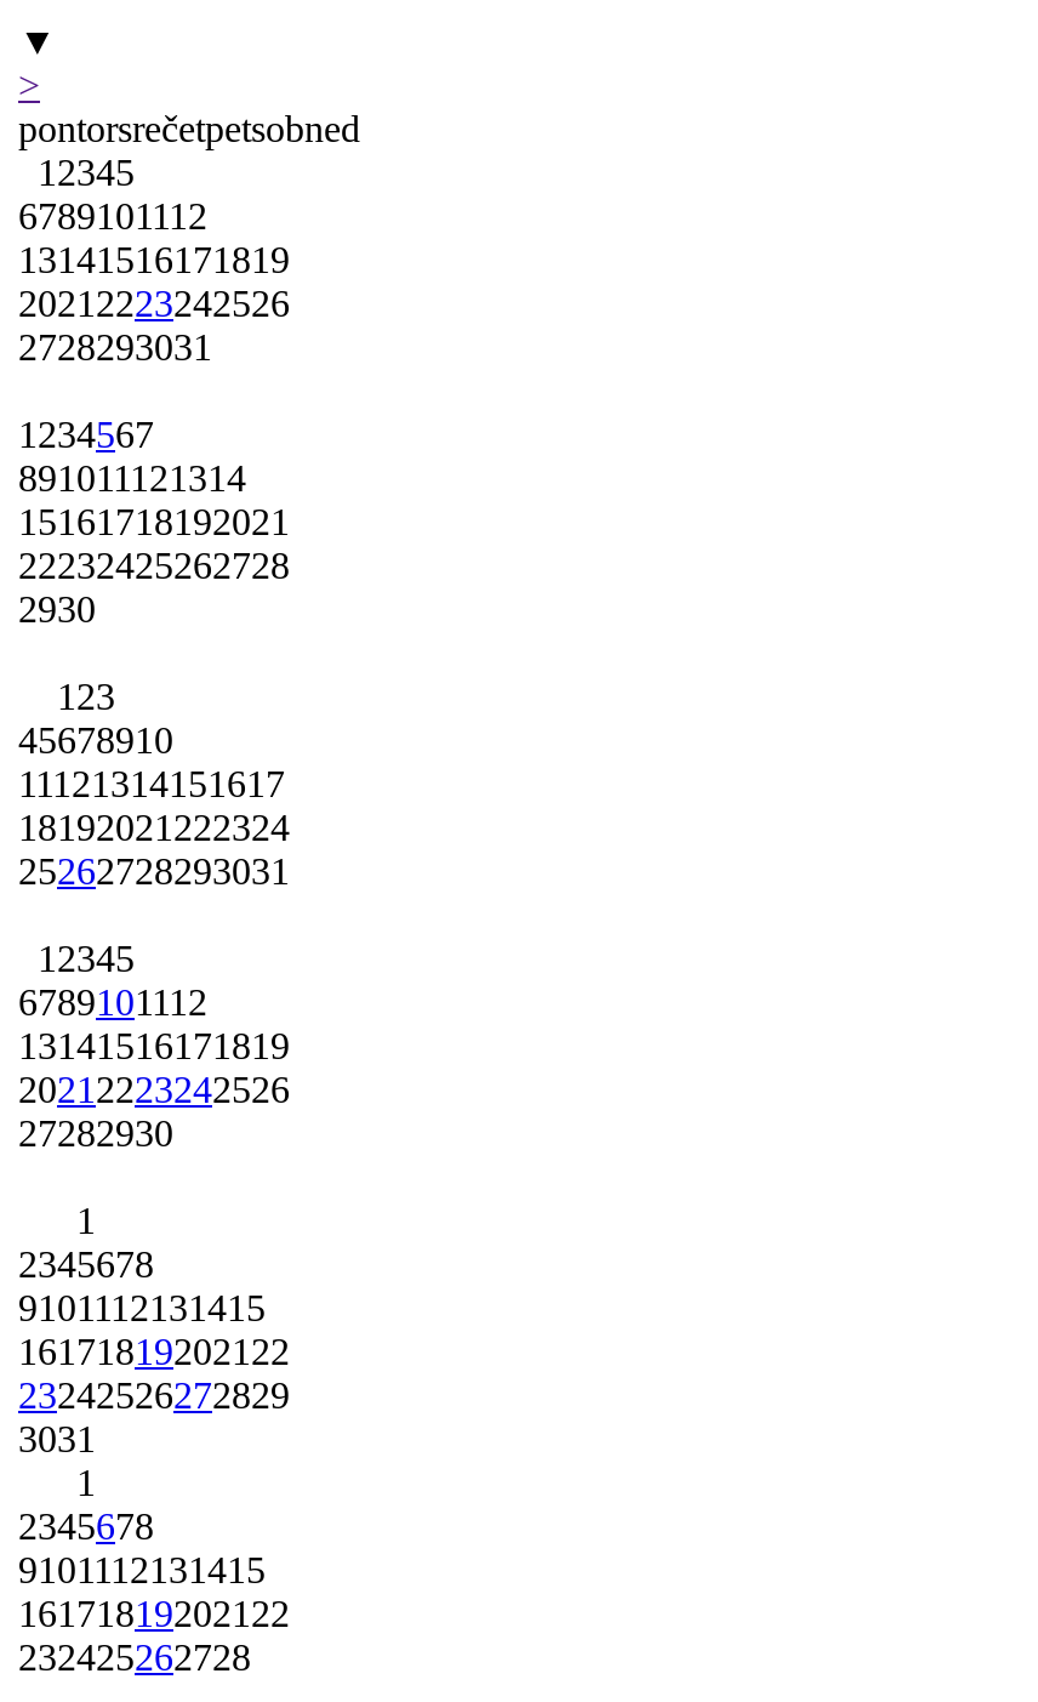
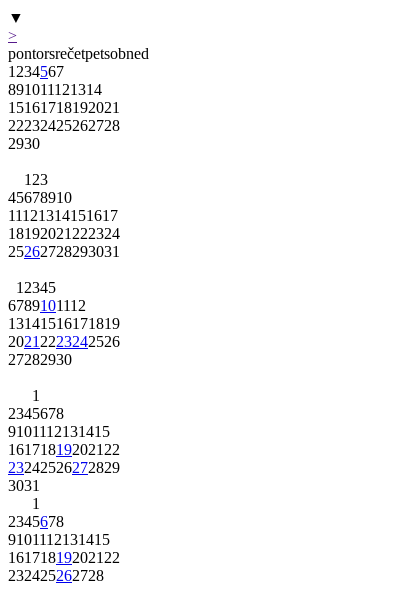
[18,152,290,368] 1 2345 | 67891011 12 | 13141516171819 | 2021 2223242526 | 2728293031 -> none

